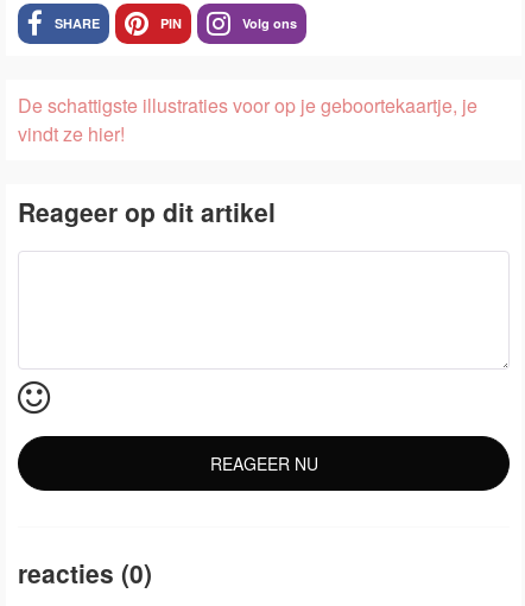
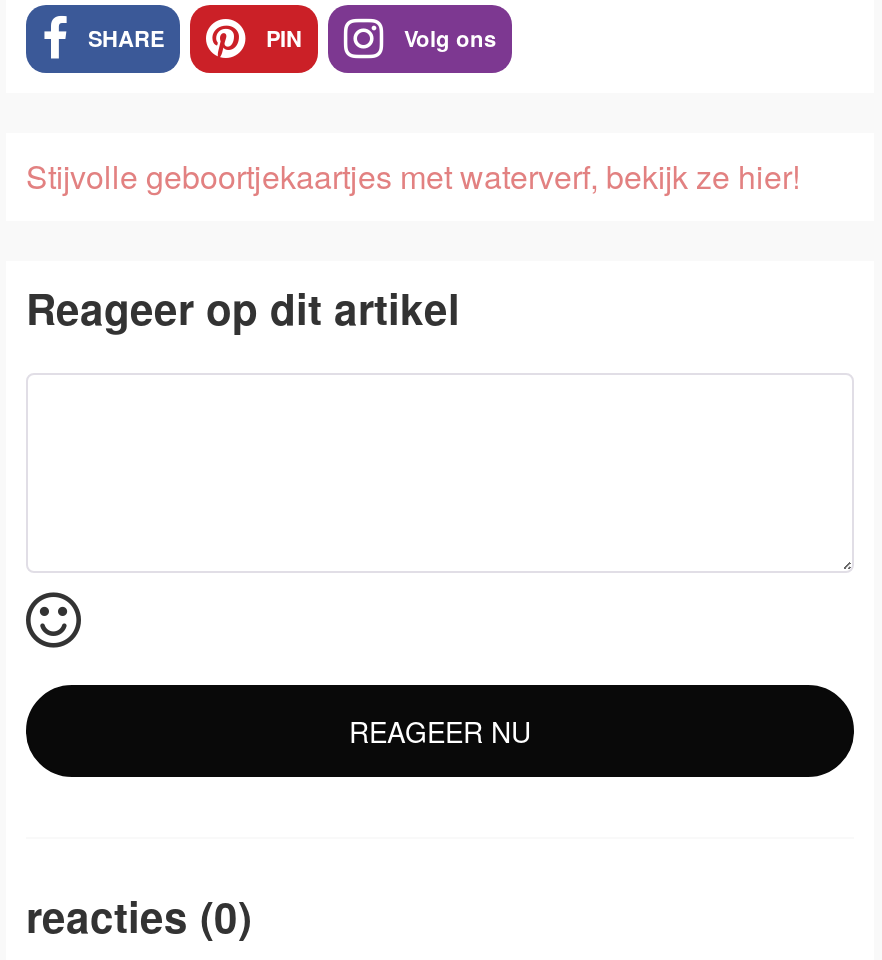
[18,91,477,147] De schattigste illustraties voor op je geboortekaartje, je | vindt ze hier! -> [26,153,800,199] Stijvolle geboortjekaartjes met waterverf, bekijk ze hier!

